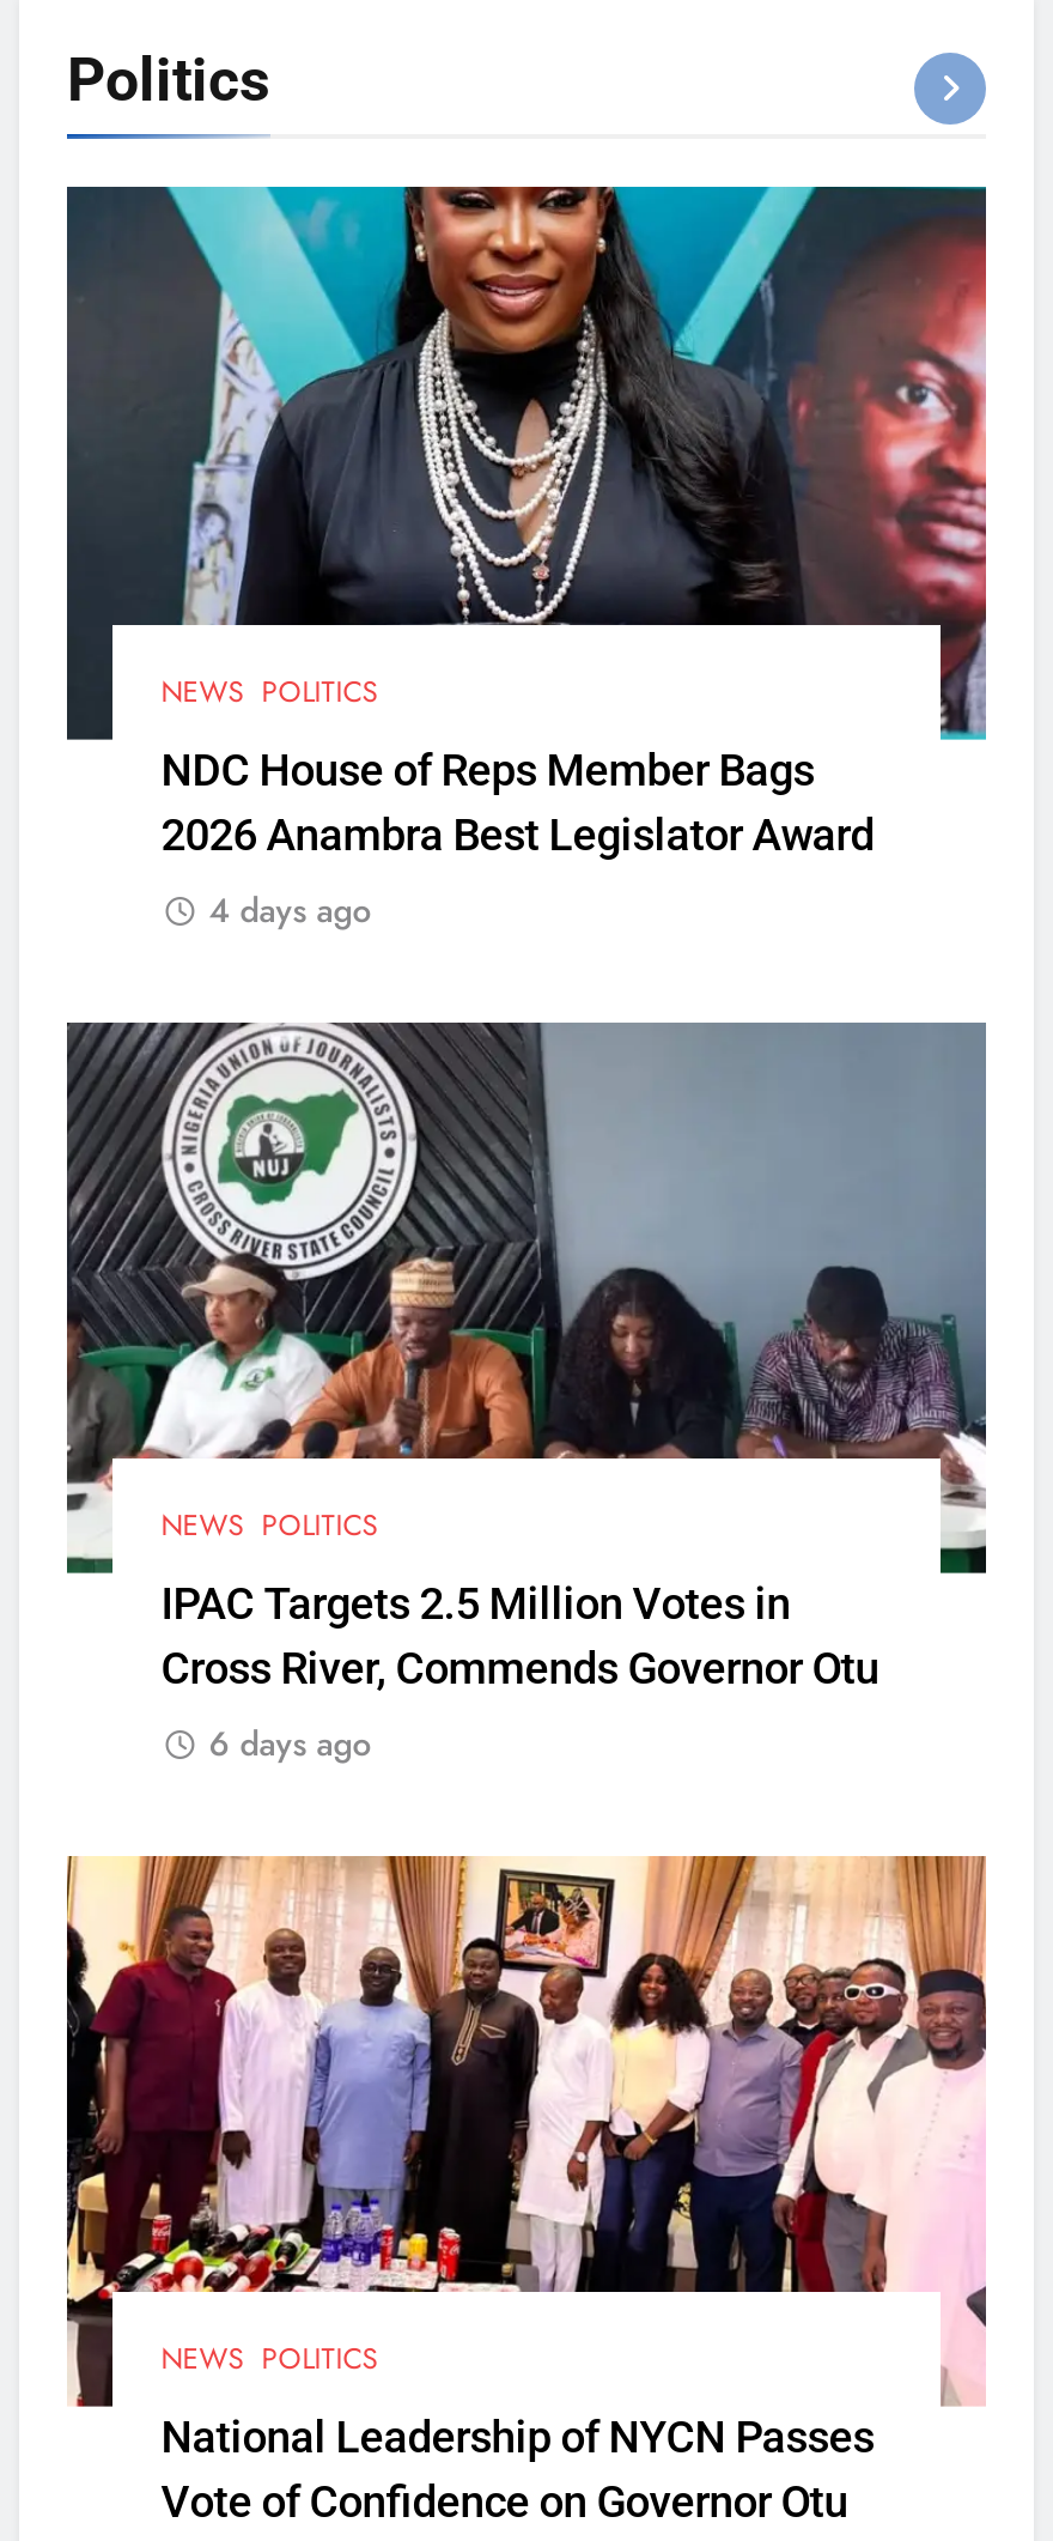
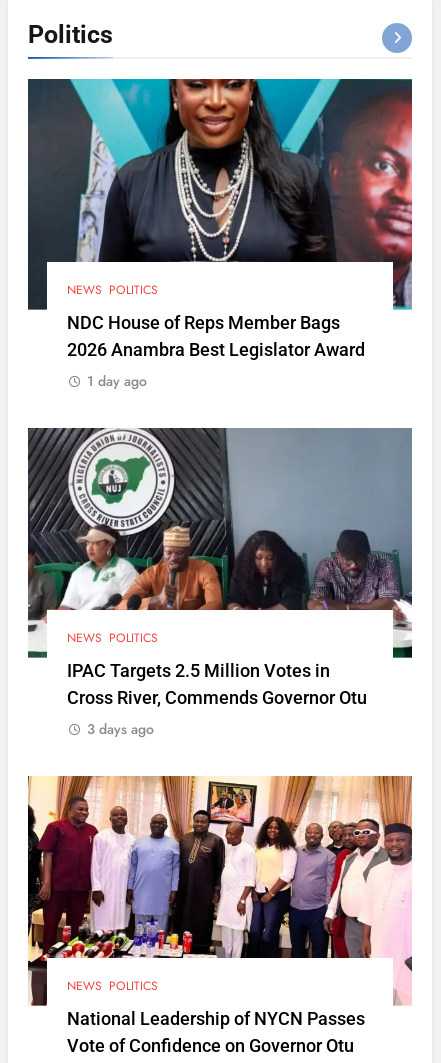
[209,885,371,933] 4 days ago -> [87,370,147,390] 1 day ago
[209,1719,371,1767] 6 days ago -> [87,719,154,739] 3 days ago

